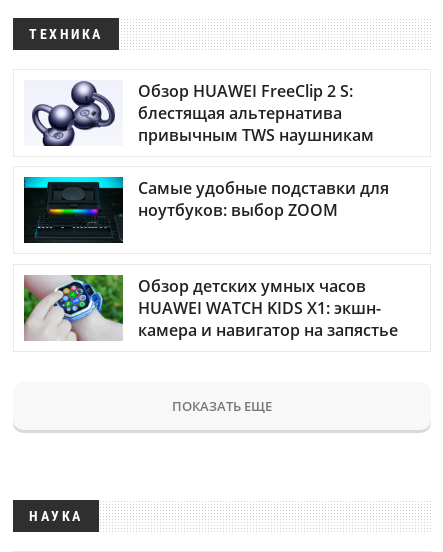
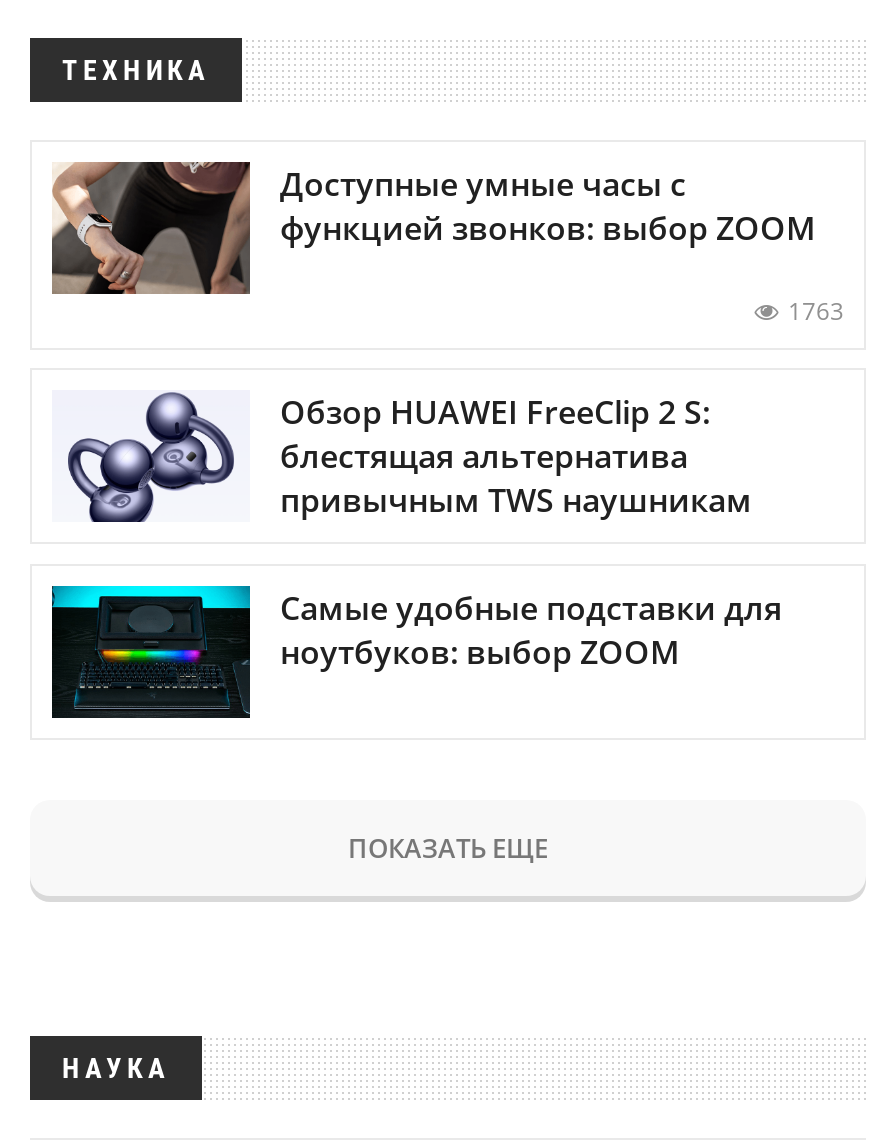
none -> [50,160,844,328] [image] | Доступные умные часы с | функцией звонков: выбор ZOOM | 1763
moved [30,80,389,221] -> [64,391,782,673]: [image] | Обзор HUAWEI FreeClip 2 S: | блестящая альтернатива | привычным TWS наушникам | Самые удобные подставки для | ноутбуков: выбор ZOOM
[23,274,398,342] [image] | Обзор детских умных часов | HUAWEI WATCH KIDS X1: экшн- | камера и навигатор на запястье -> none

